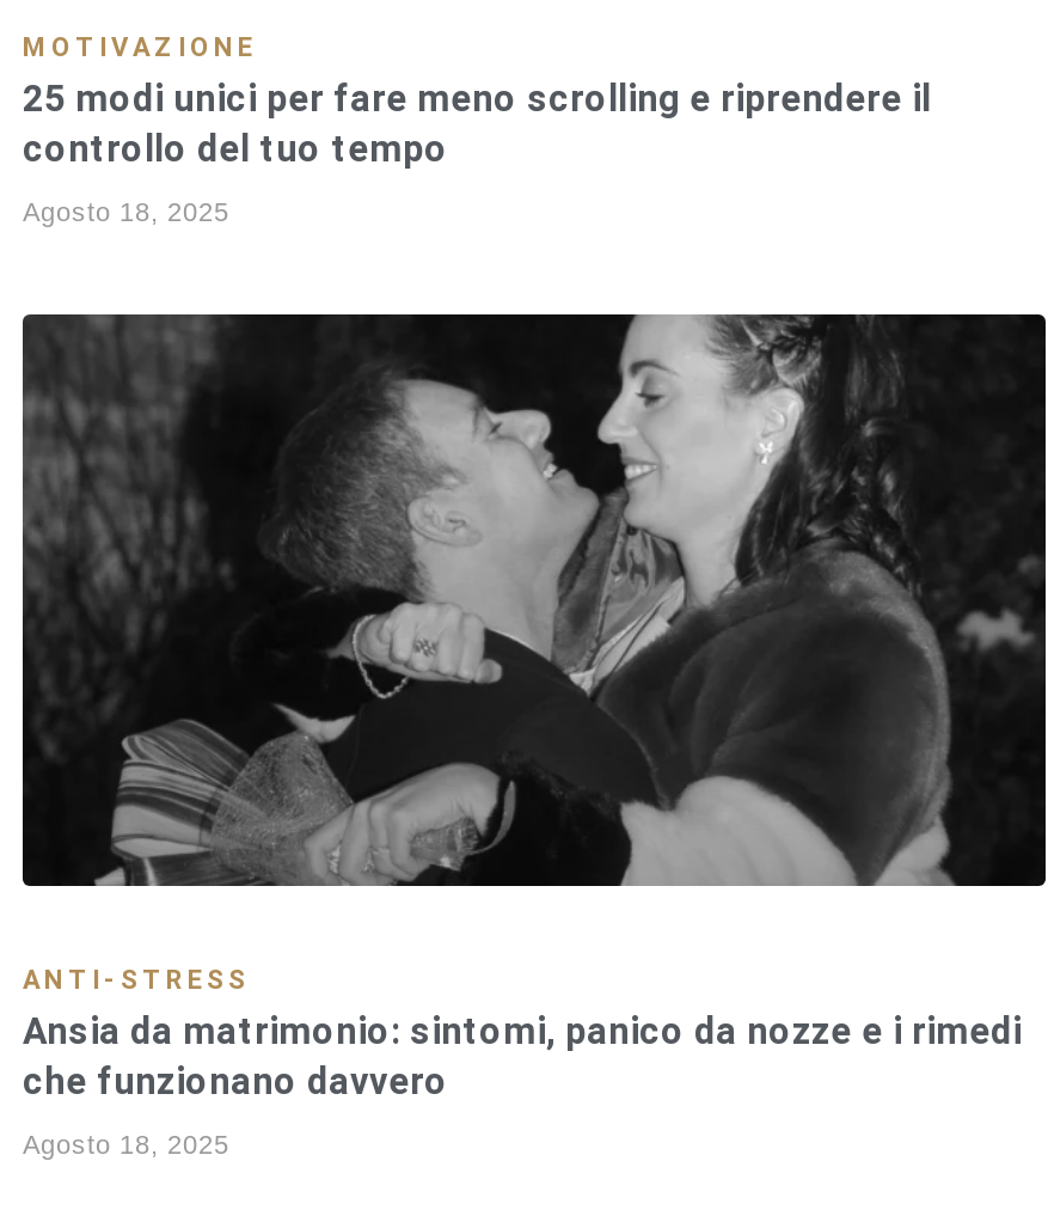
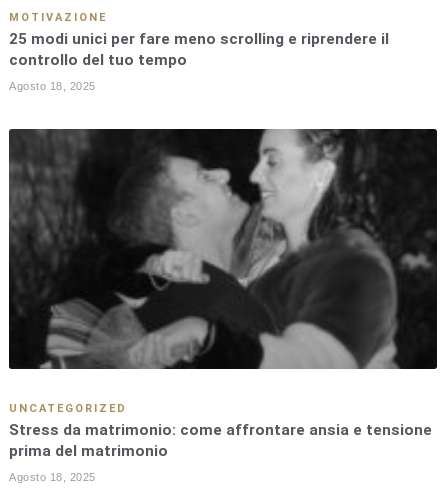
[23,965,1022,1104] ANTI-STRESS | Ansia da matrimonio: sintomi, panico da nozze e i rimedi | che funzionano davvero -> [9,402,432,460] UNCATEGORIZED | Stress da matrimonio: come affrontare ansia e tensione | prima del matrimonio

